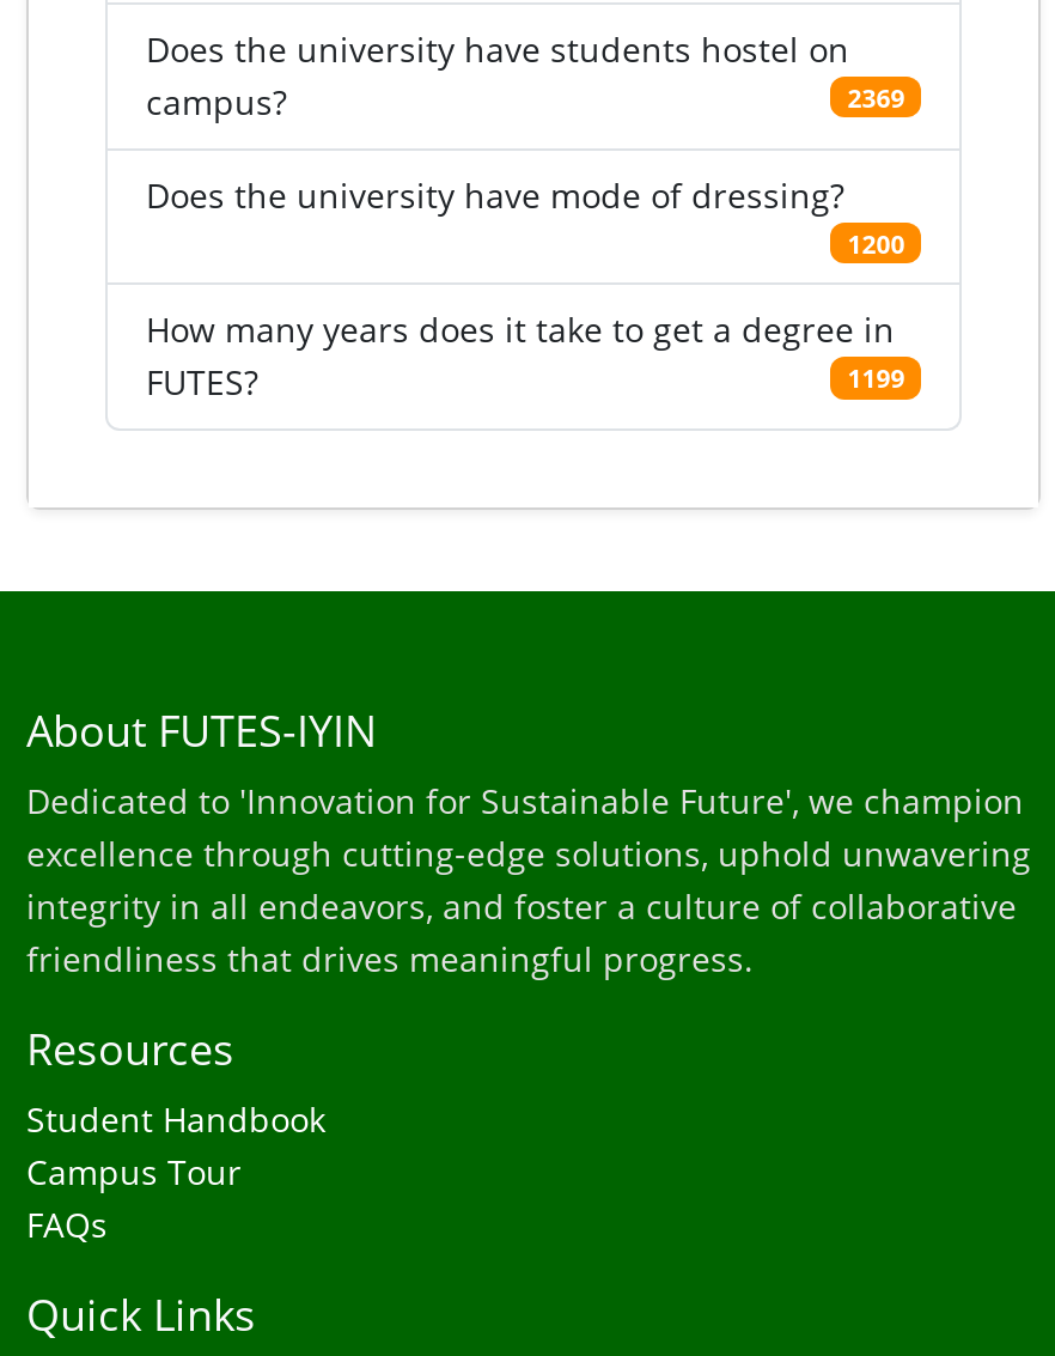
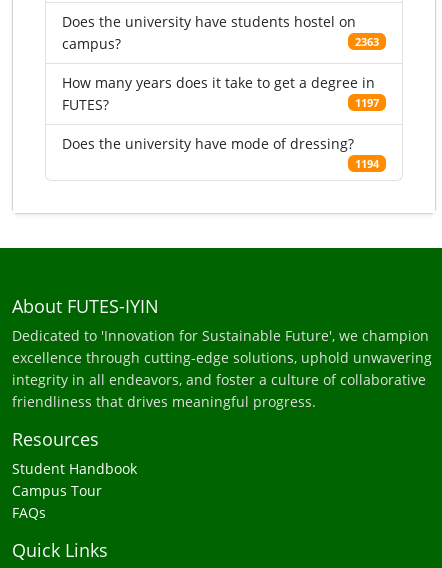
[847,81,905,260] 2369 | 1200 -> [355,35,379,49] 2363
moved [146,172,844,218] -> [62,134,354,153]: Does the university have mode of dressing?
moved [146,307,895,405] -> [62,73,375,114]: How many years does it take to get a degree in | FUTES?
[847,361,905,395] 1199 -> [355,96,379,171] 1197 | 1194

